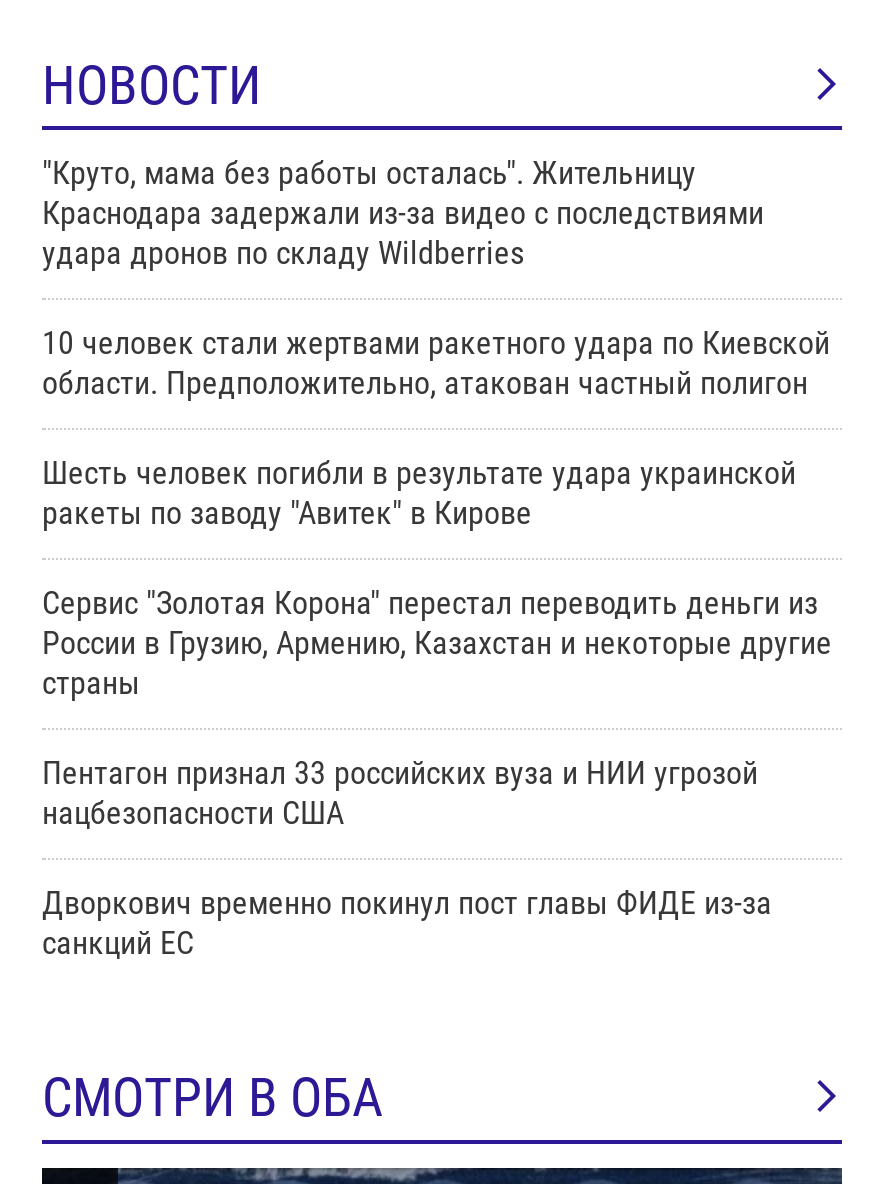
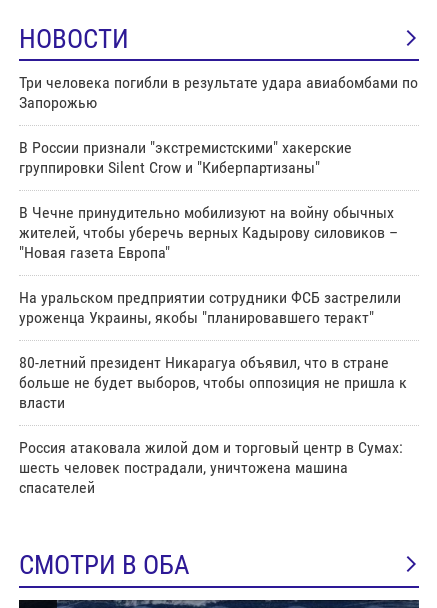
[42,155,764,273] "Круто, мама без работы осталась". Жительницу | Краснодара задержали из-за видео с последствиями | удара дронов по складу Wildberries -> [19,73,418,112] Три человека погибли в результате удара авиабомбами по | Запорожью
[42,325,830,403] 10 человек стали жертвами ракетного удара по Киевской | области. Предположительно, атакован частный полигон -> [19,138,352,177] В России признали "экстремистскими" хакерские | группировки Silent Crow и "Киберпартизаны"
[42,455,796,533] Шесть человек погибли в результате удара украинской | ракеты по заводу "Авитек" в Кирове -> [19,203,398,262] В Чечне принудительно мобилизуют на войну обычных | жителей, чтобы уберечь верных Кадырову силовиков – | "Новая газета Европа"
[42,585,832,703] Сервис "Золотая Корона" перестал переводить деньги из | России в Грузию, Армению, Казахстан и некоторые другие | страны -> [19,288,401,327] На уральском предприятии сотрудники ФСБ застрелили | уроженца Украины, якобы "планировавшего теракт"
[42,755,758,833] Пентагон признал 33 российских вуза и НИИ угрозой | нацбезопасности США -> [19,353,407,412] 80-летний президент Никарагуа объявил, что в стране | больше не будет выборов, чтобы оппозиция не пришла к | власти
[42,885,772,963] Дворкович временно покинул пост главы ФИДЕ из-за | санкций ЕС -> [19,438,403,497] Россия атаковала жилой дом и торговый центр в Сумах: | шесть человек пострадали, уничтожена машина | спасателей

